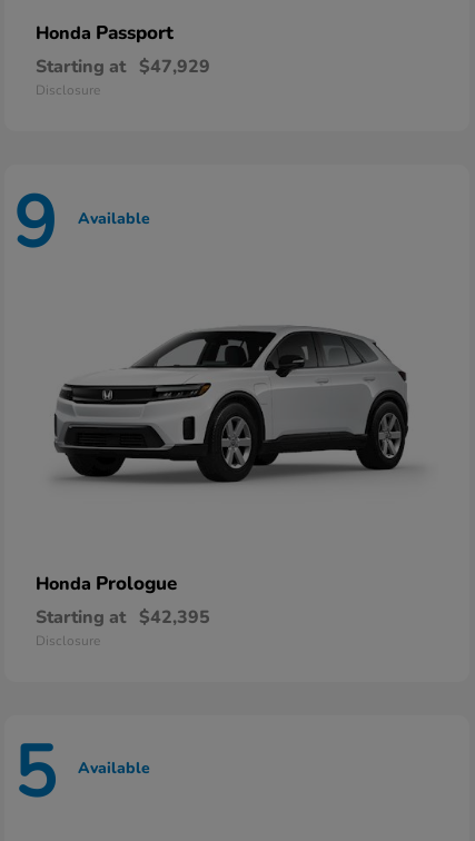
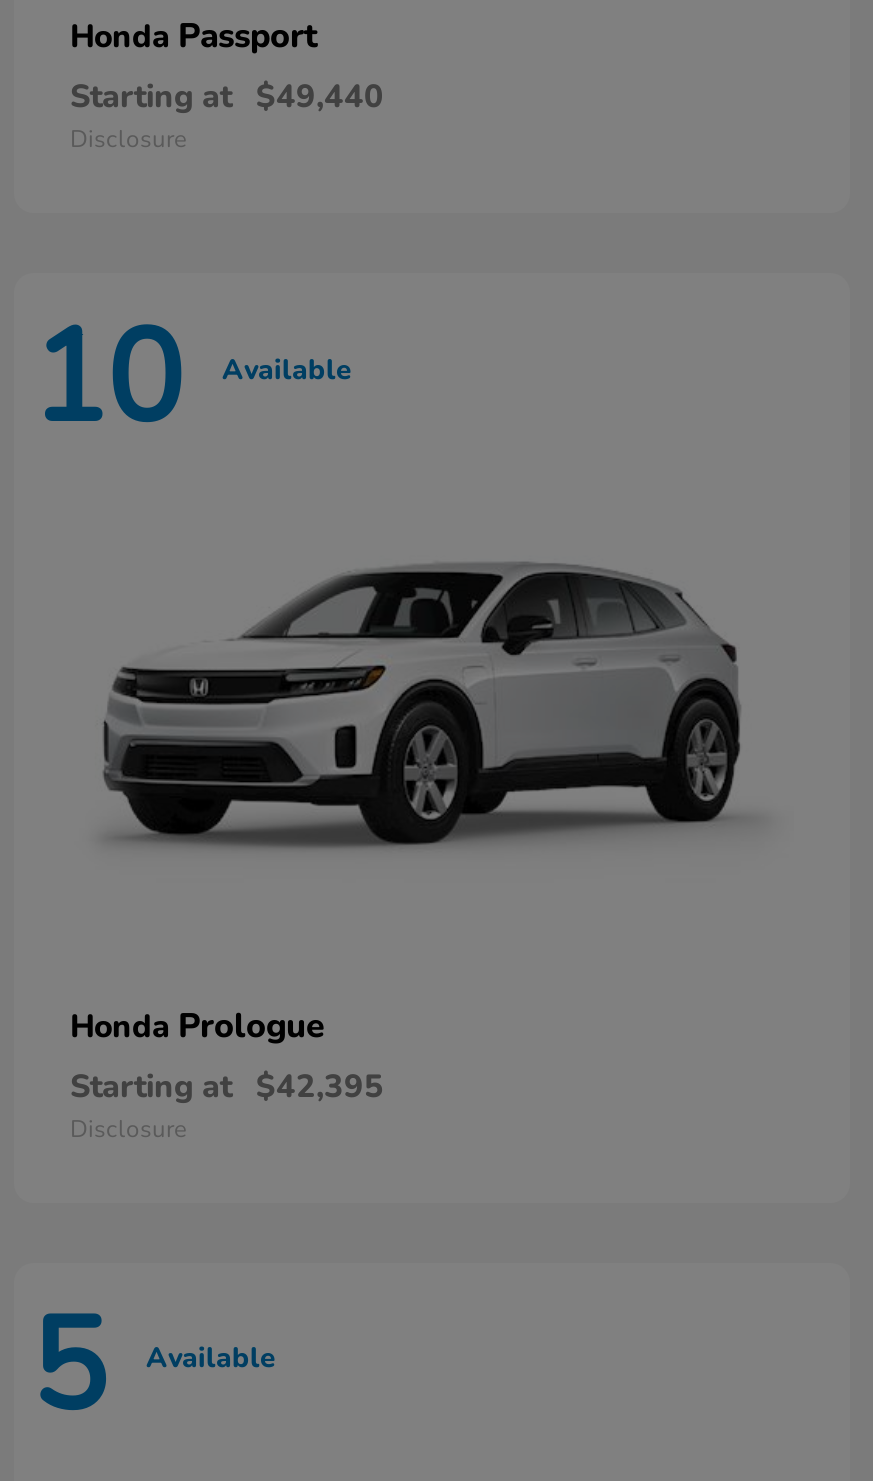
[36,55,210,80] Starting at $47,929 -> [70,76,384,120] Starting at $49,440
[13,175,150,273] 9 Available -> [30,291,352,467] 10 Available

